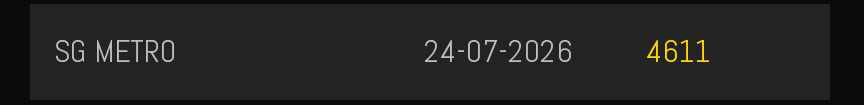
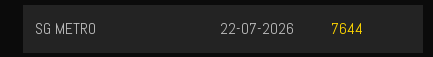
[424,31,572,71] 24-07-2026 -> [220,18,294,38] 22-07-2026
[646,32,710,72] 4611 -> [331,19,363,39] 7644

